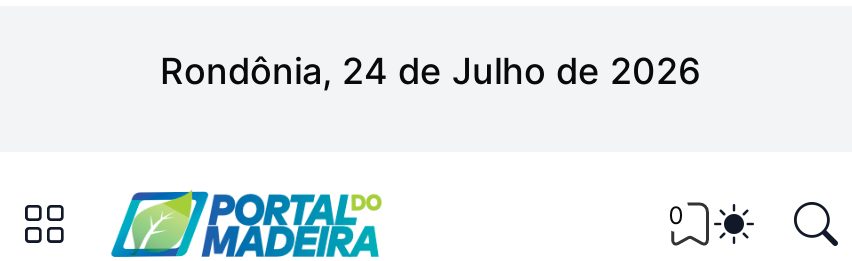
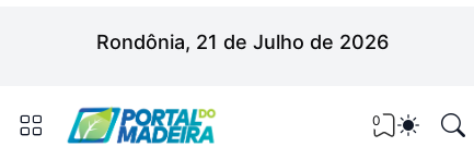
[160,50,700,92] Rondônia, 24 de Julho de 2026 -> [96,30,388,53] Rondônia, 21 de Julho de 2026

